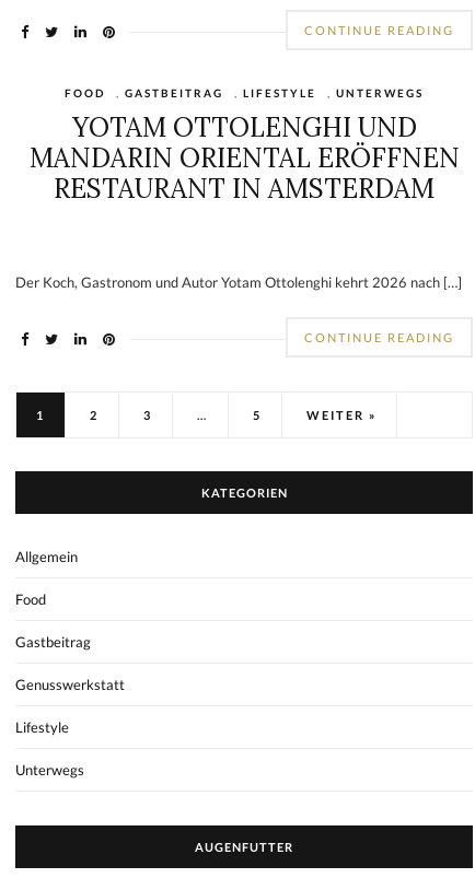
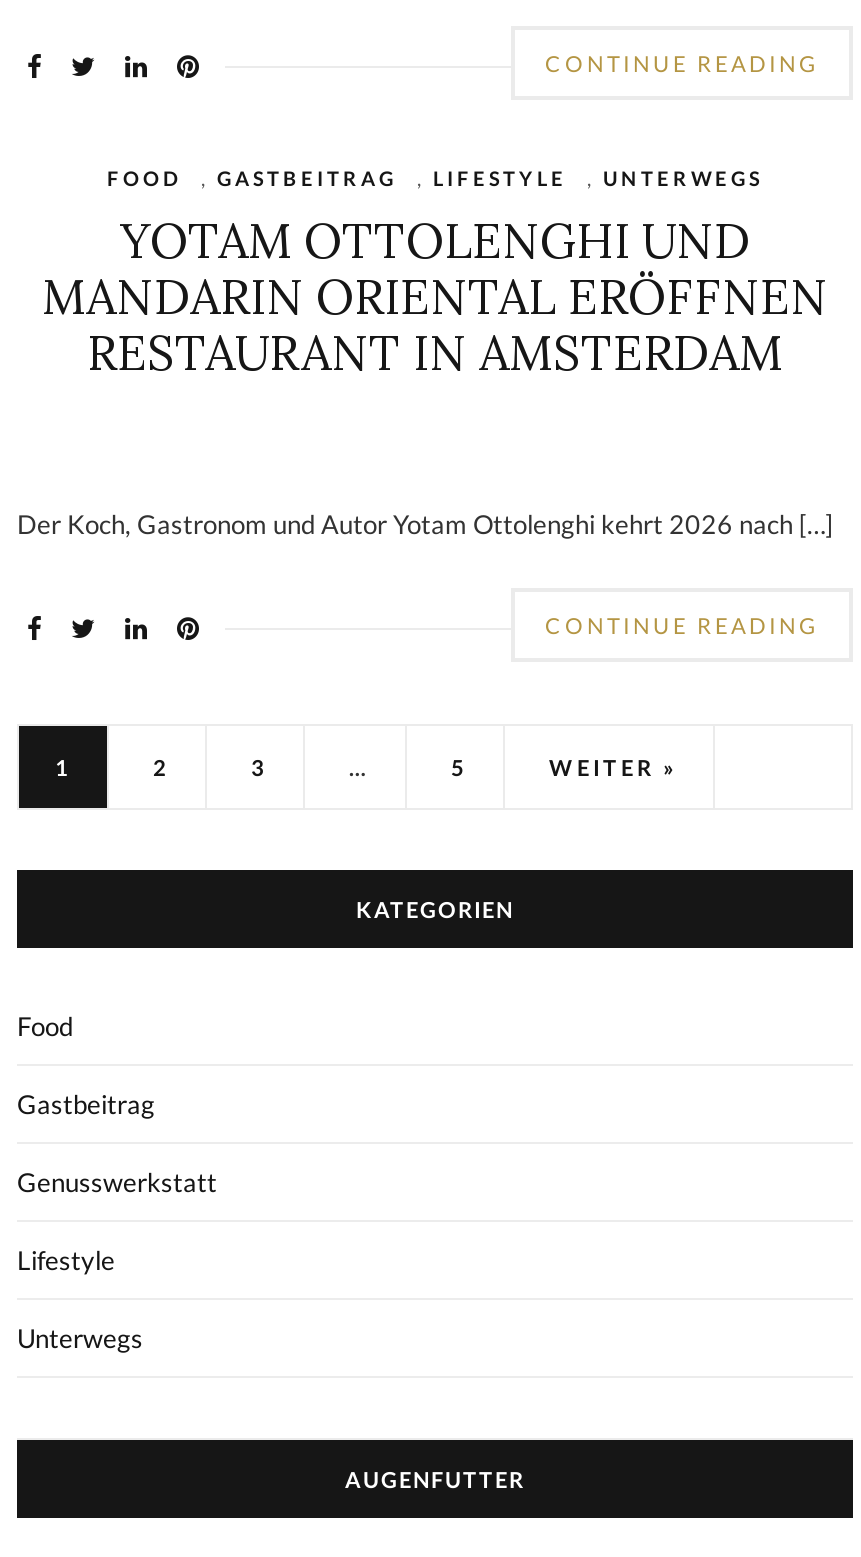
[15,548,78,565] Allgemein -> none

